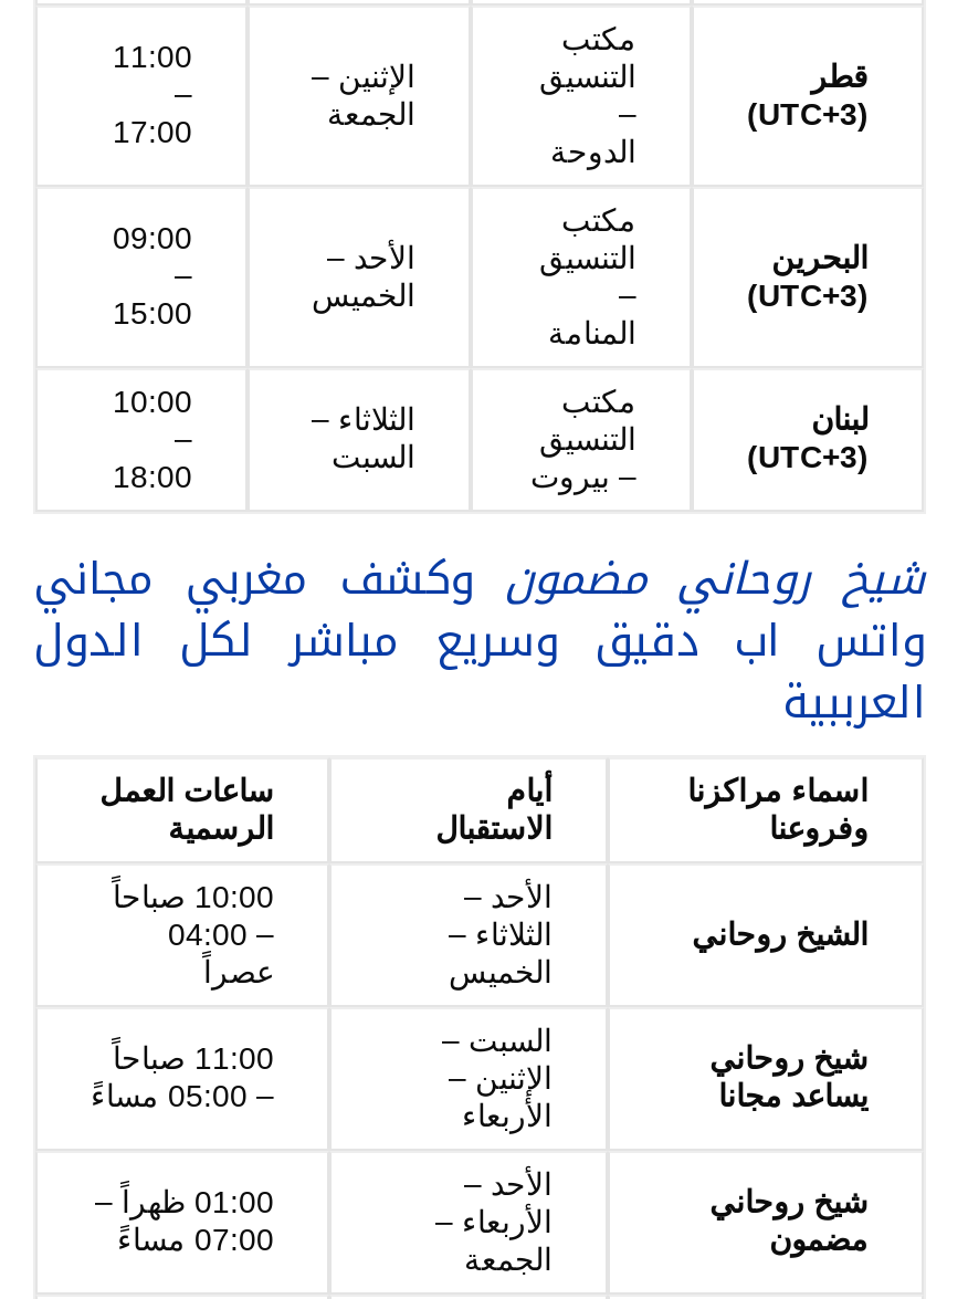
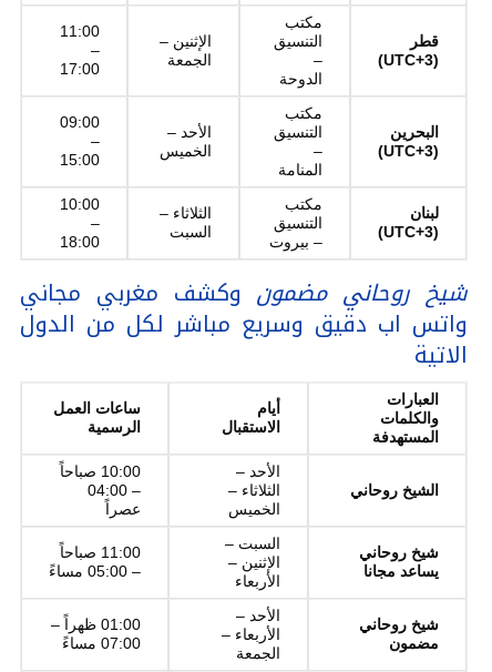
[33,599,926,847] واتس اب دقيق وسريع مباشر لكل الدول | العرببية | اسماء مراكزنا | وفروعنا -> [20,302,468,445] واتس اب دقيق وسريع مباشر لكل من الدول | الاتية | العبارات | والكلمات | المستهدفة

